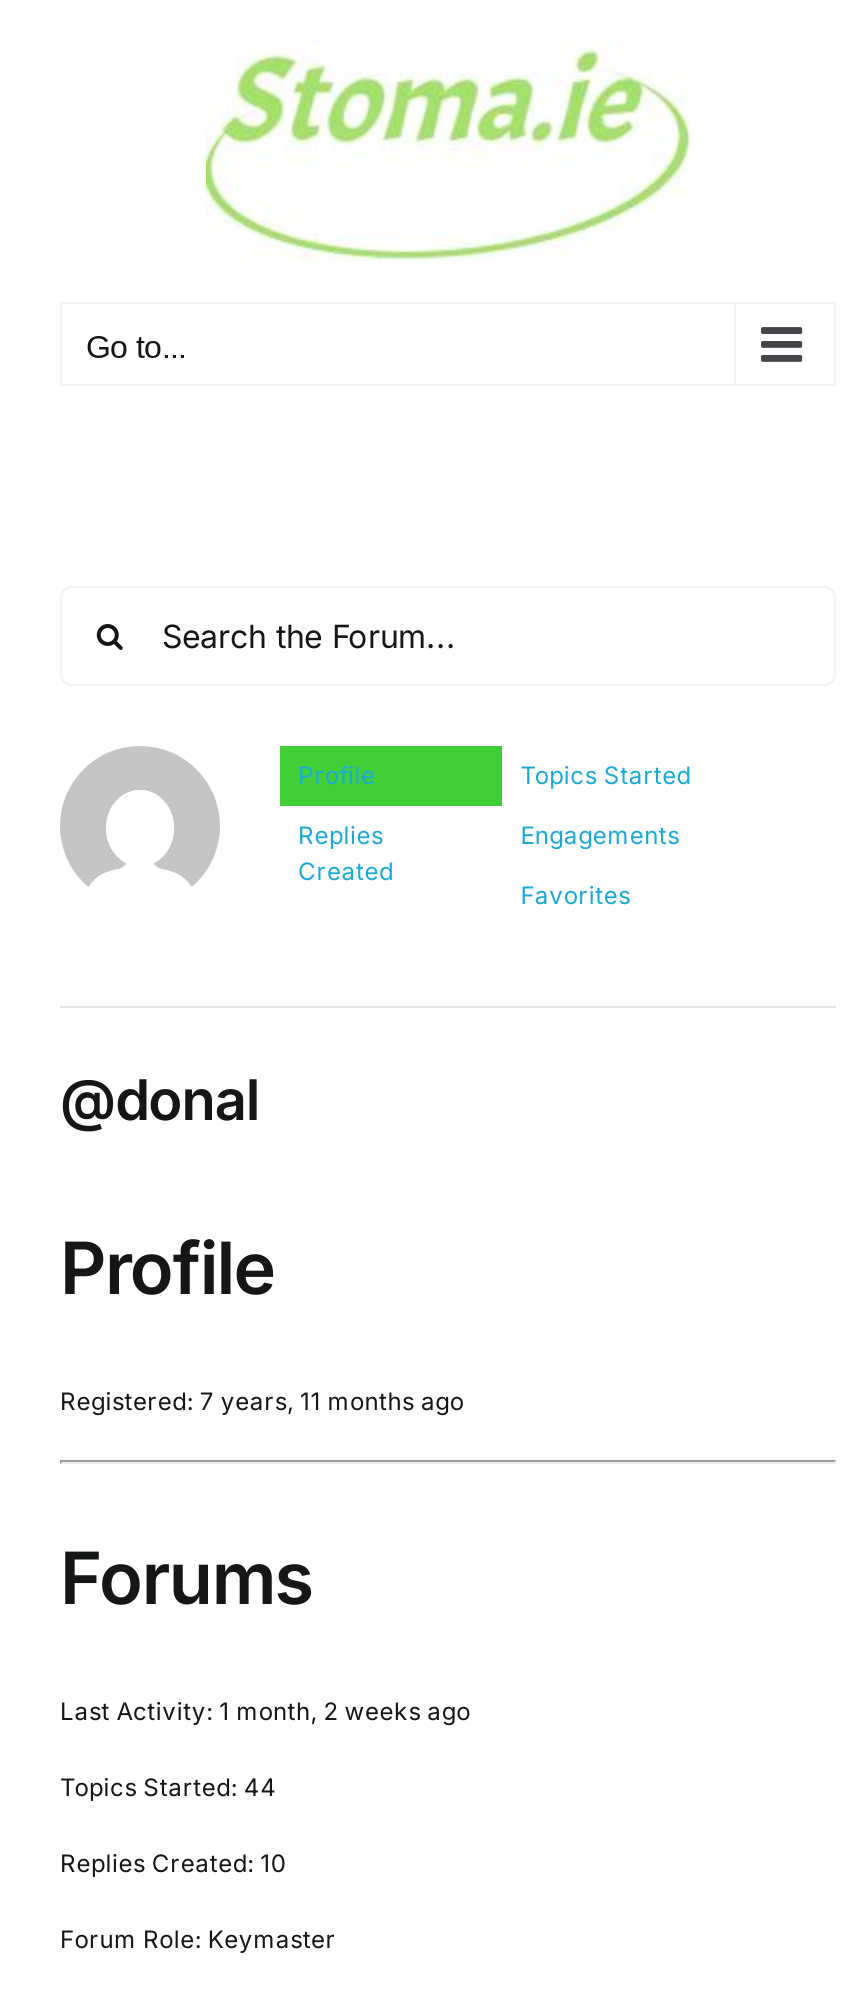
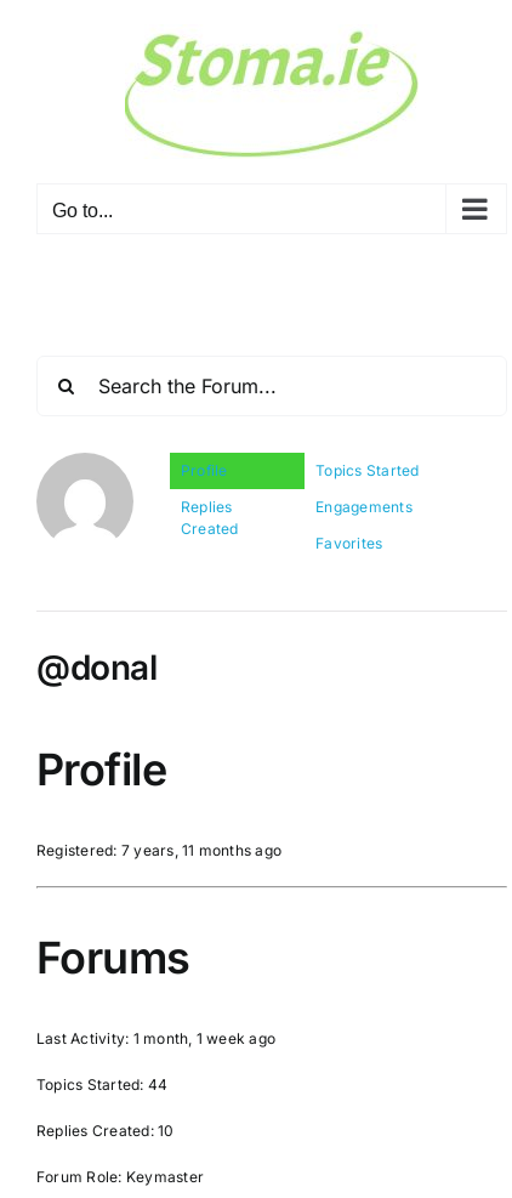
[60,1696,471,1726] Last Activity: 1 month, 2 weeks ago -> [36,1029,276,1047] Last Activity: 1 month, 1 week ago

